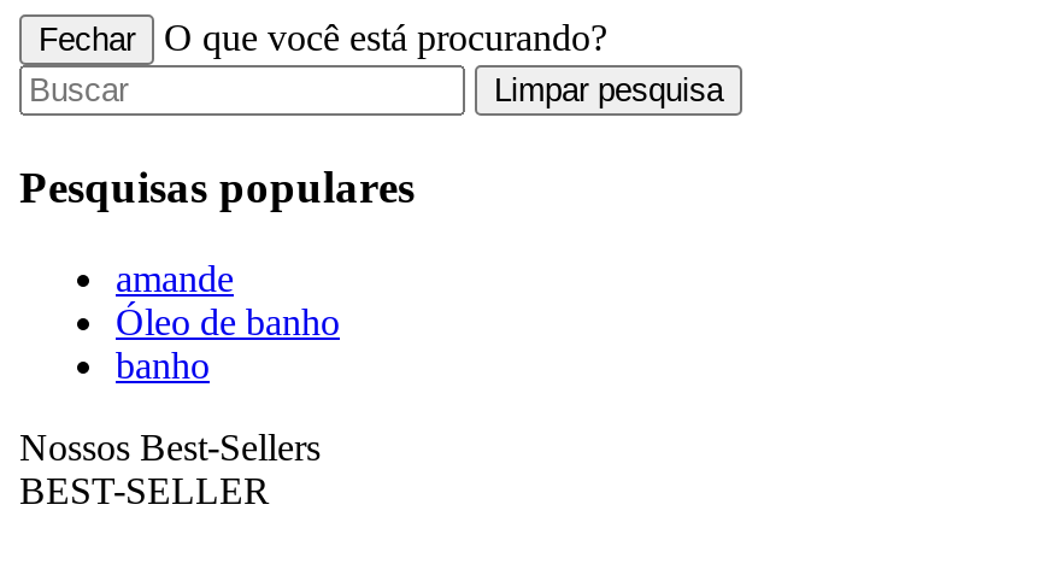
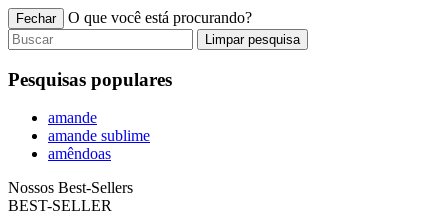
[116,302,340,387] Óleo de banho | banho -> [48,127,150,162] amande sublime | amêndoas

